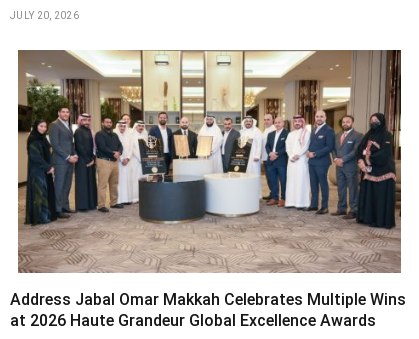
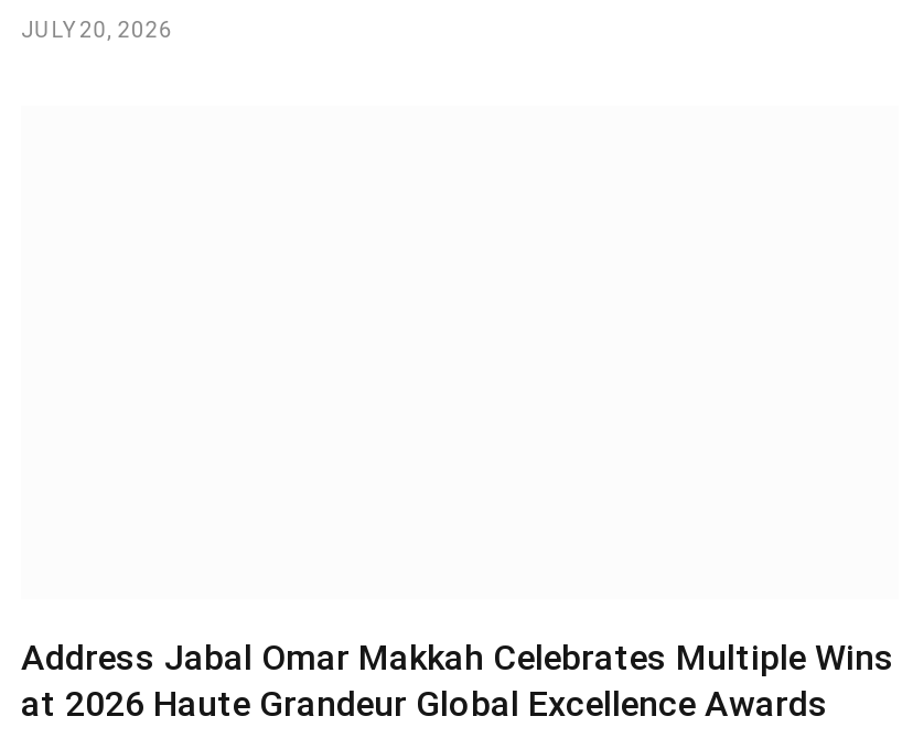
[17,49,402,274] [image] -> none

